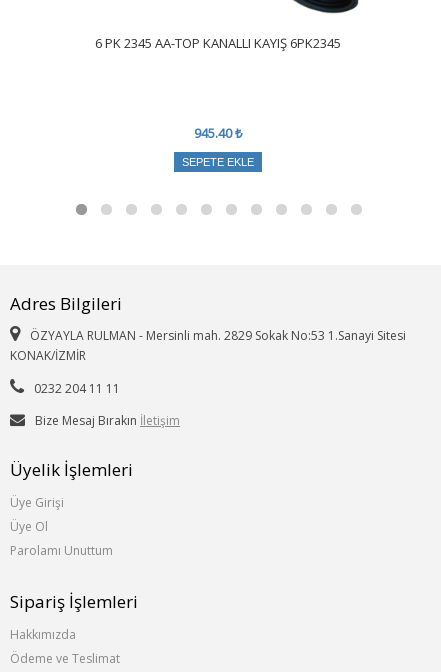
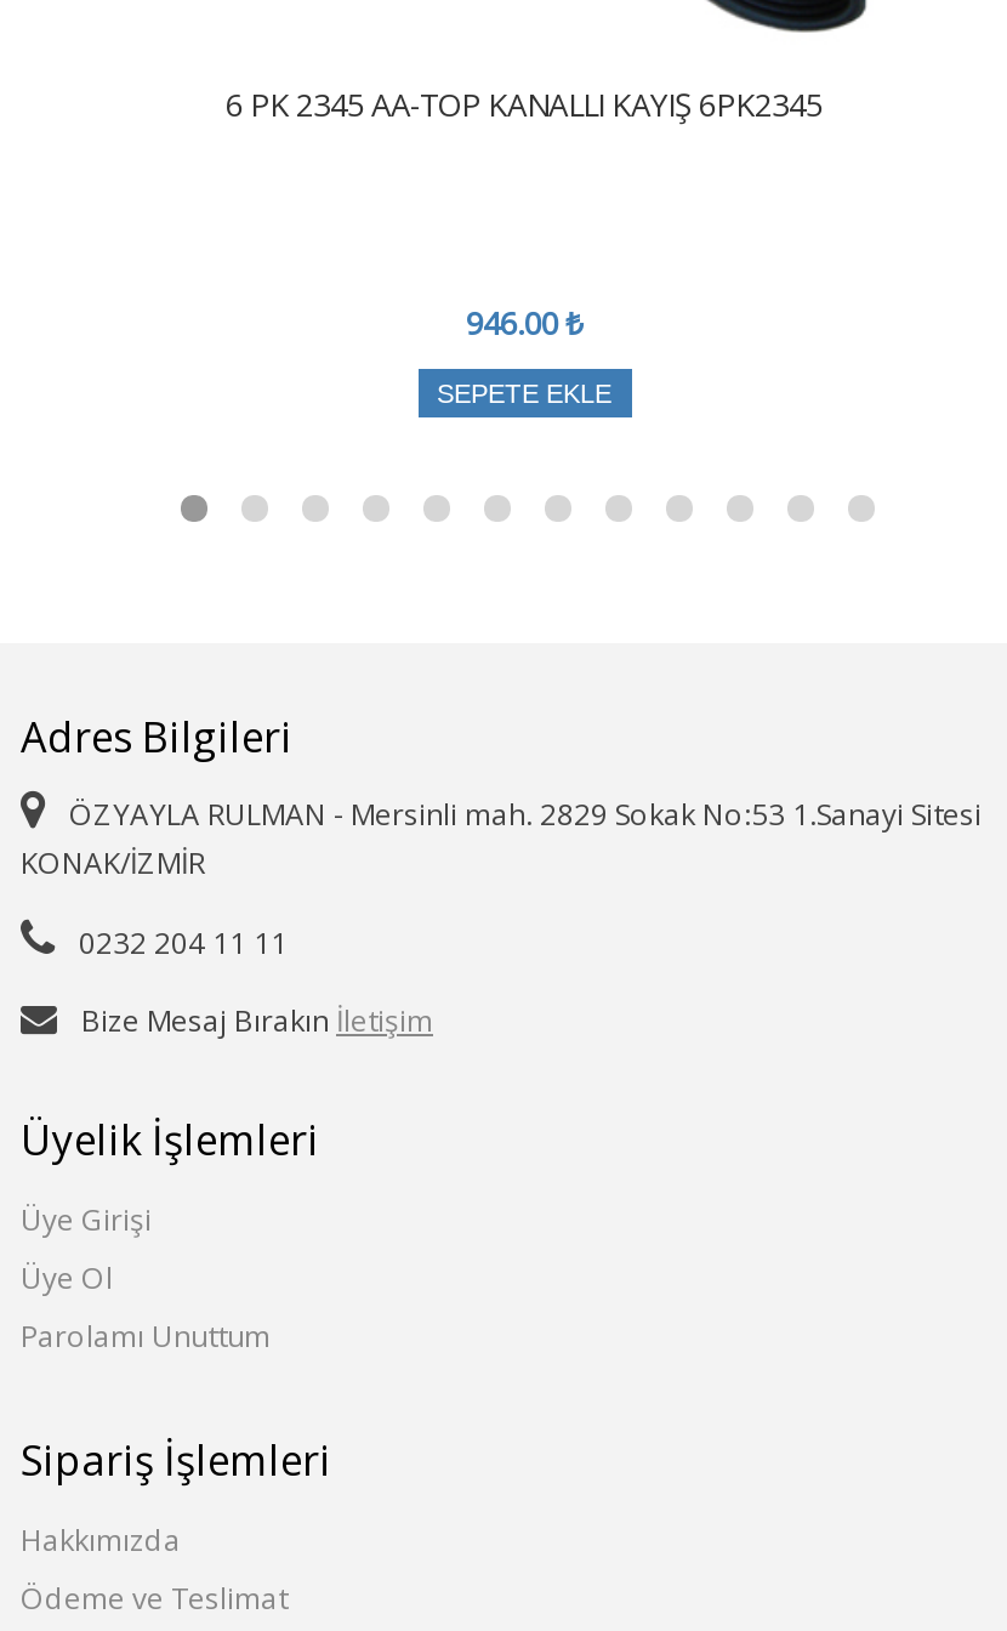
[193,124,241,142] 945.40 ₺ -> [466,302,582,346] 946.00 ₺

